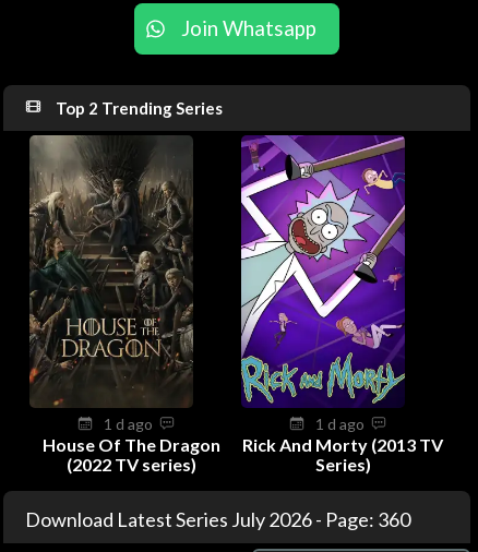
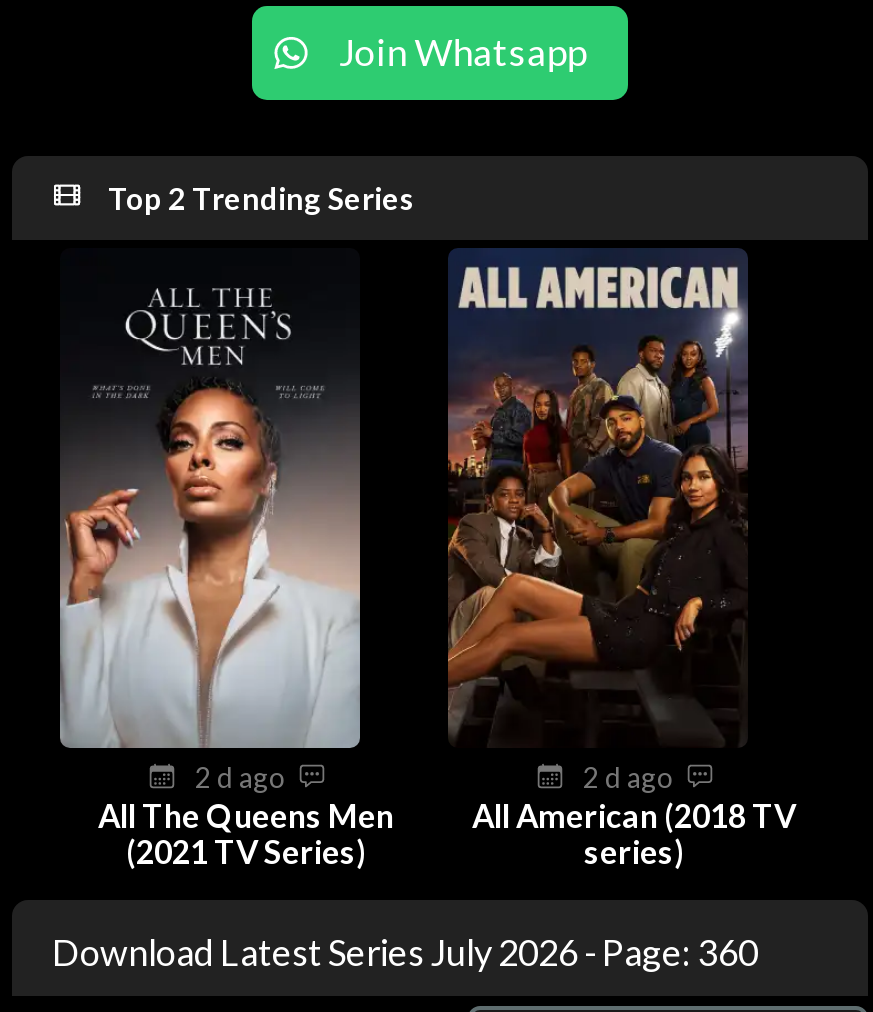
[28,134,220,474] [image] | 1 d ago | House Of The Dragon | (2022 TV series) -> [58,248,394,870] [image] | 2 d ago | All The Queens Men | (2021 TV Series)
[240,135,443,474] [image] | 1 d ago | Rick And Morty (2013 TV | Series) -> [446,250,796,870] [image] | 2 d ago | All American (2018 TV | series)

